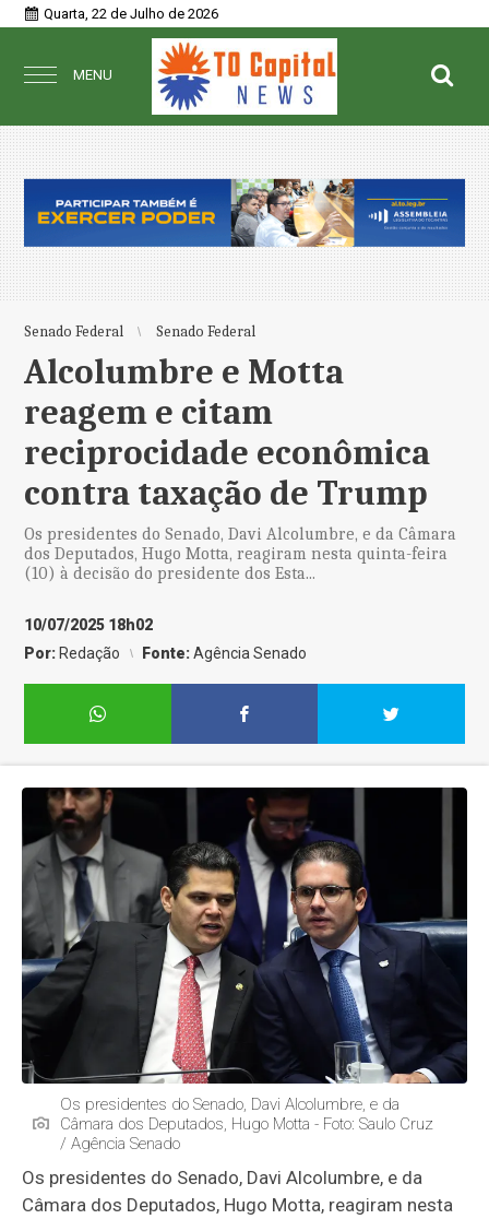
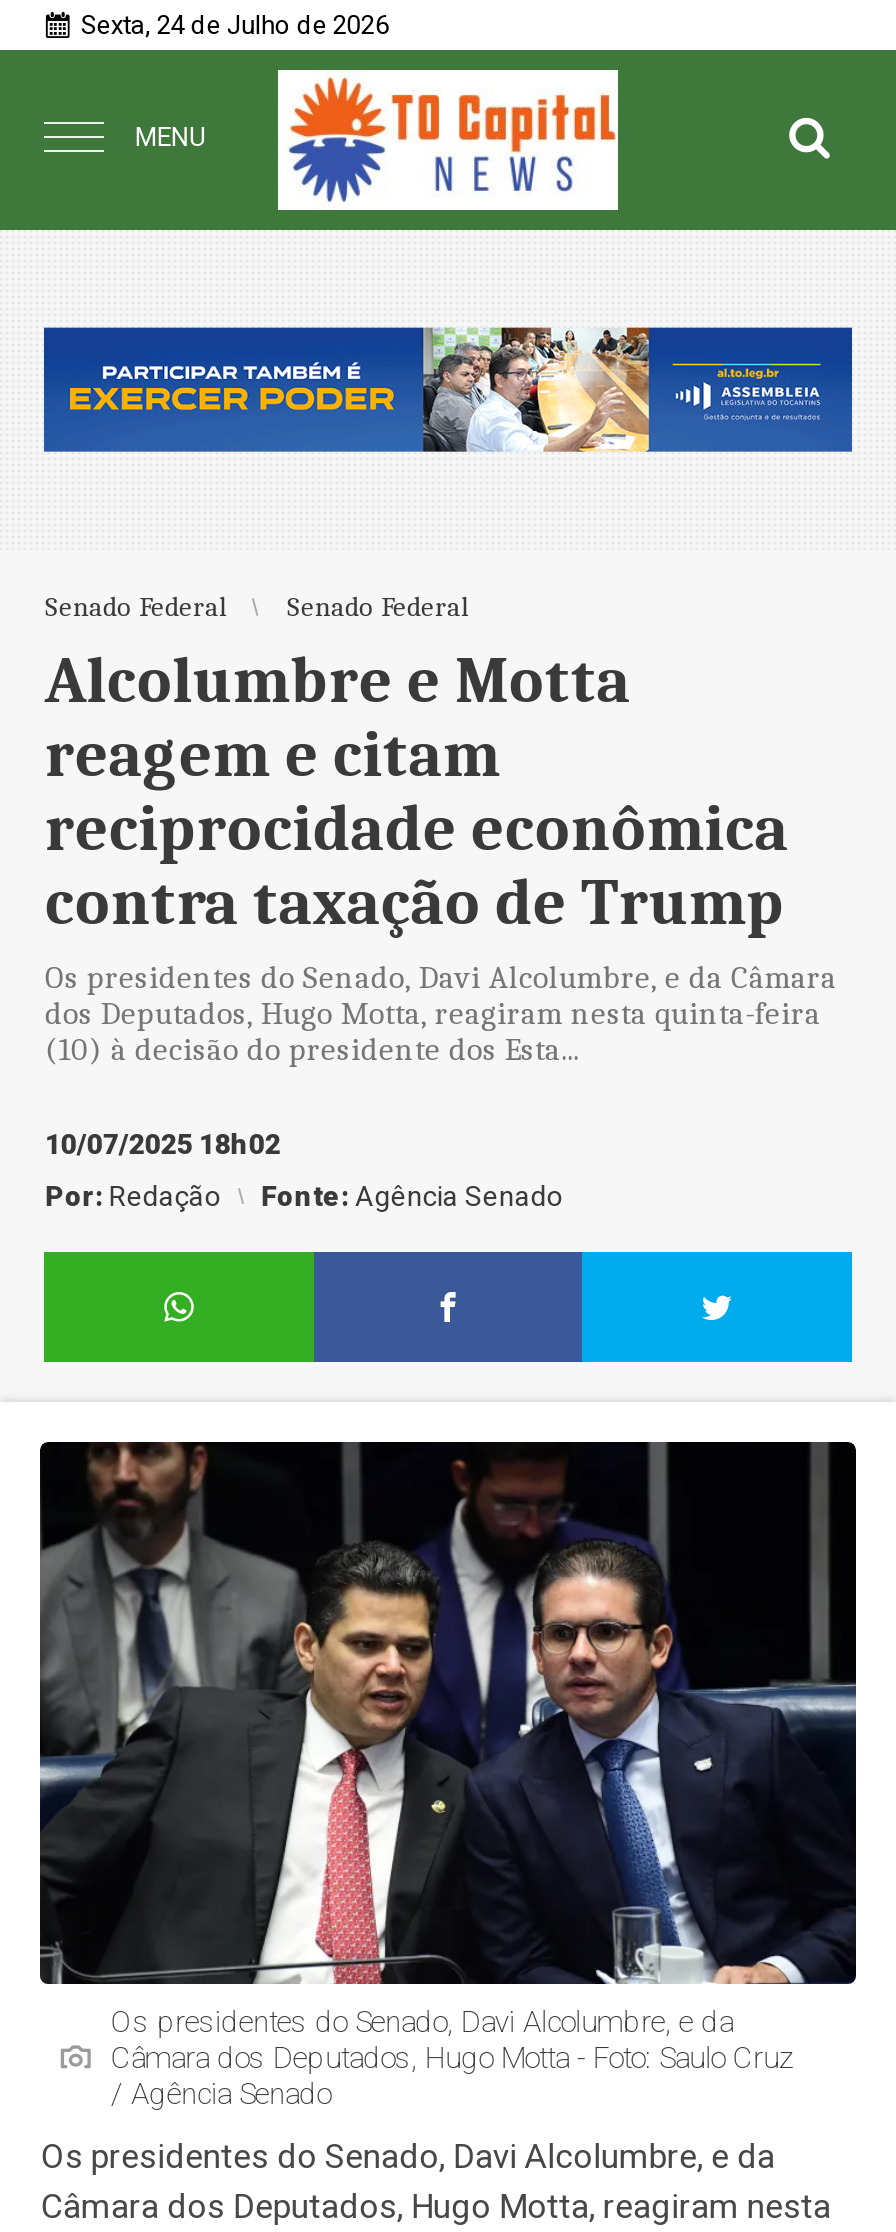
[44,5,219,22] Quarta, 22 de Julho de 2026 -> [81,10,389,40] Sexta, 24 de Julho de 2026

